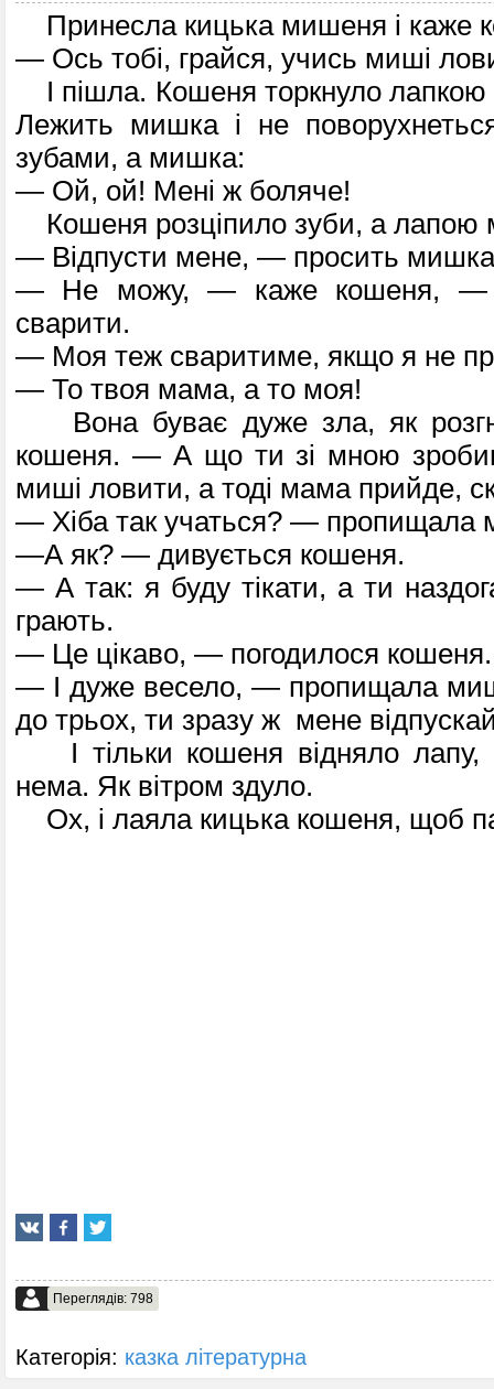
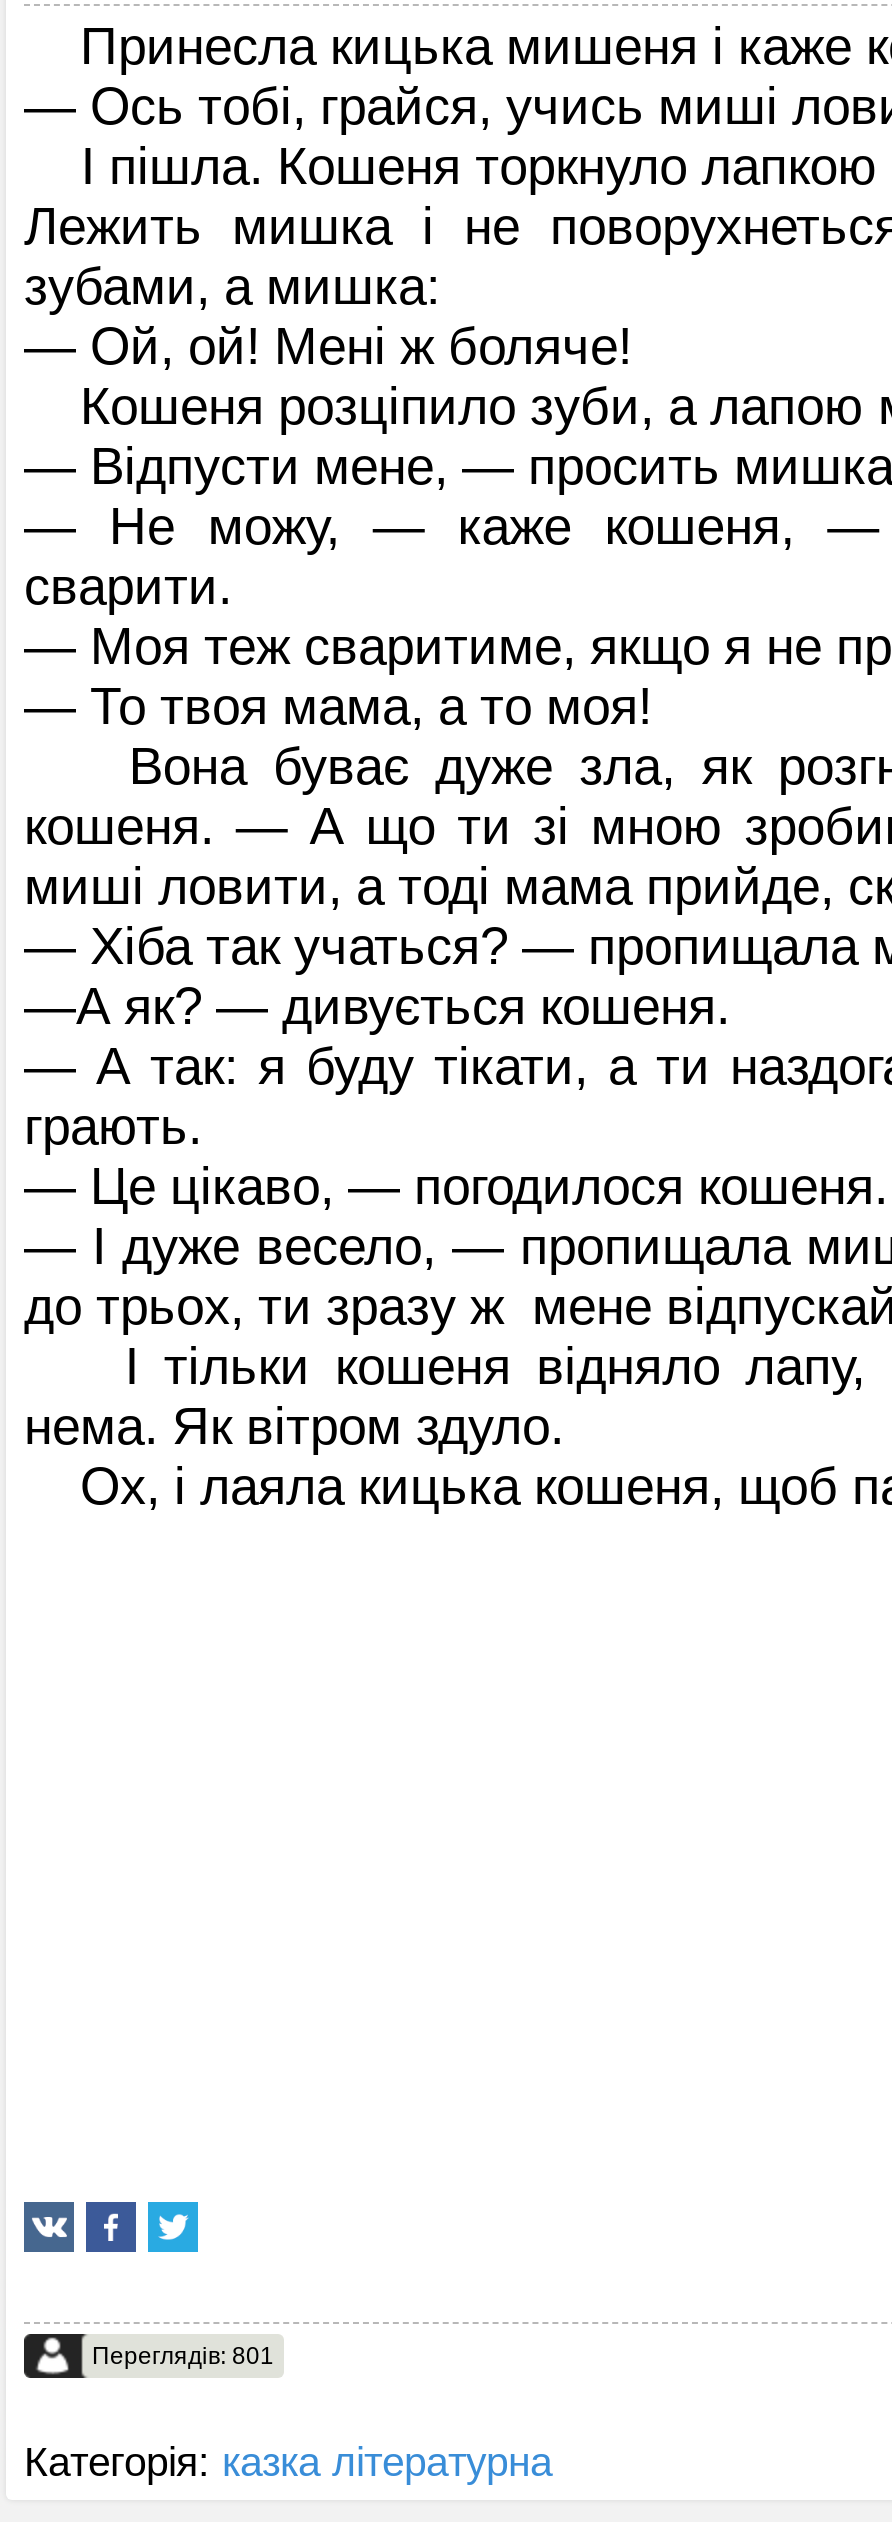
[53,1291,153,1306] Переглядів: 798 -> [92,2342,274,2370] Переглядів: 801

